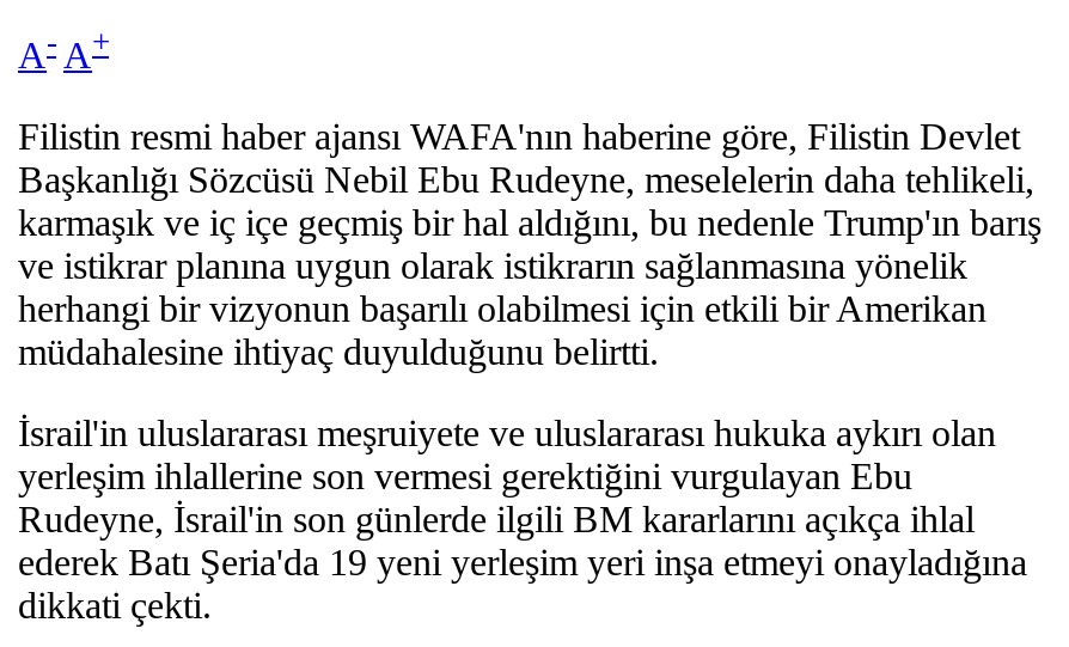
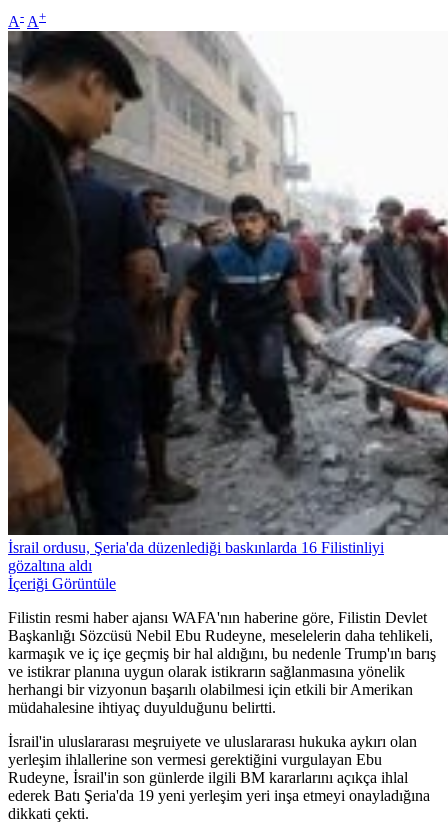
none -> [7,30,445,592] [image] | İsrail ordusu, Şeria'da düzenlediği baskınlarda 16 Filistinliyi | gözaltına aldı | İçeriği Görüntüle

